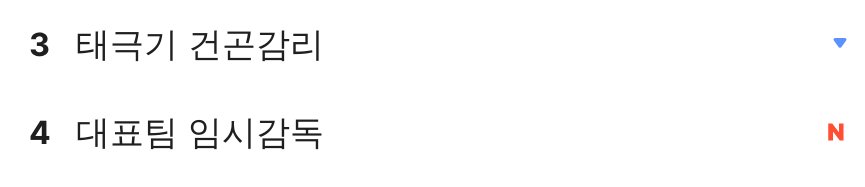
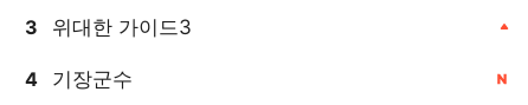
[76,24,324,64] 태극기 건곤감리 -> [52,15,192,38] 위대한 가이드3
[76,112,324,152] 대표팀 임시감독 -> [52,67,133,90] 기장군수

